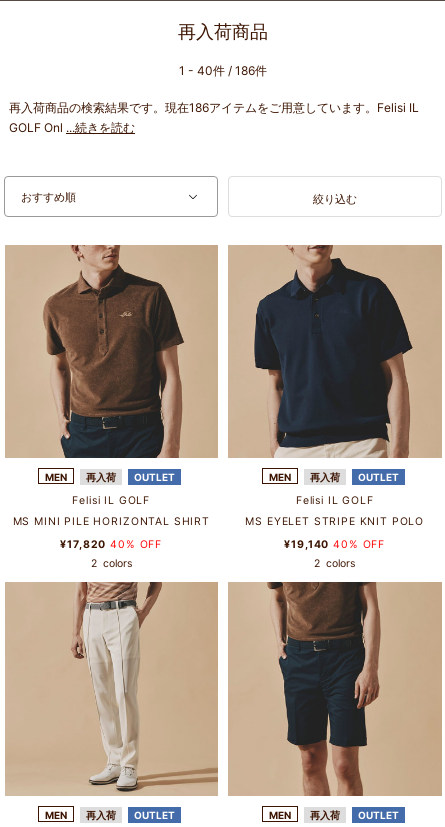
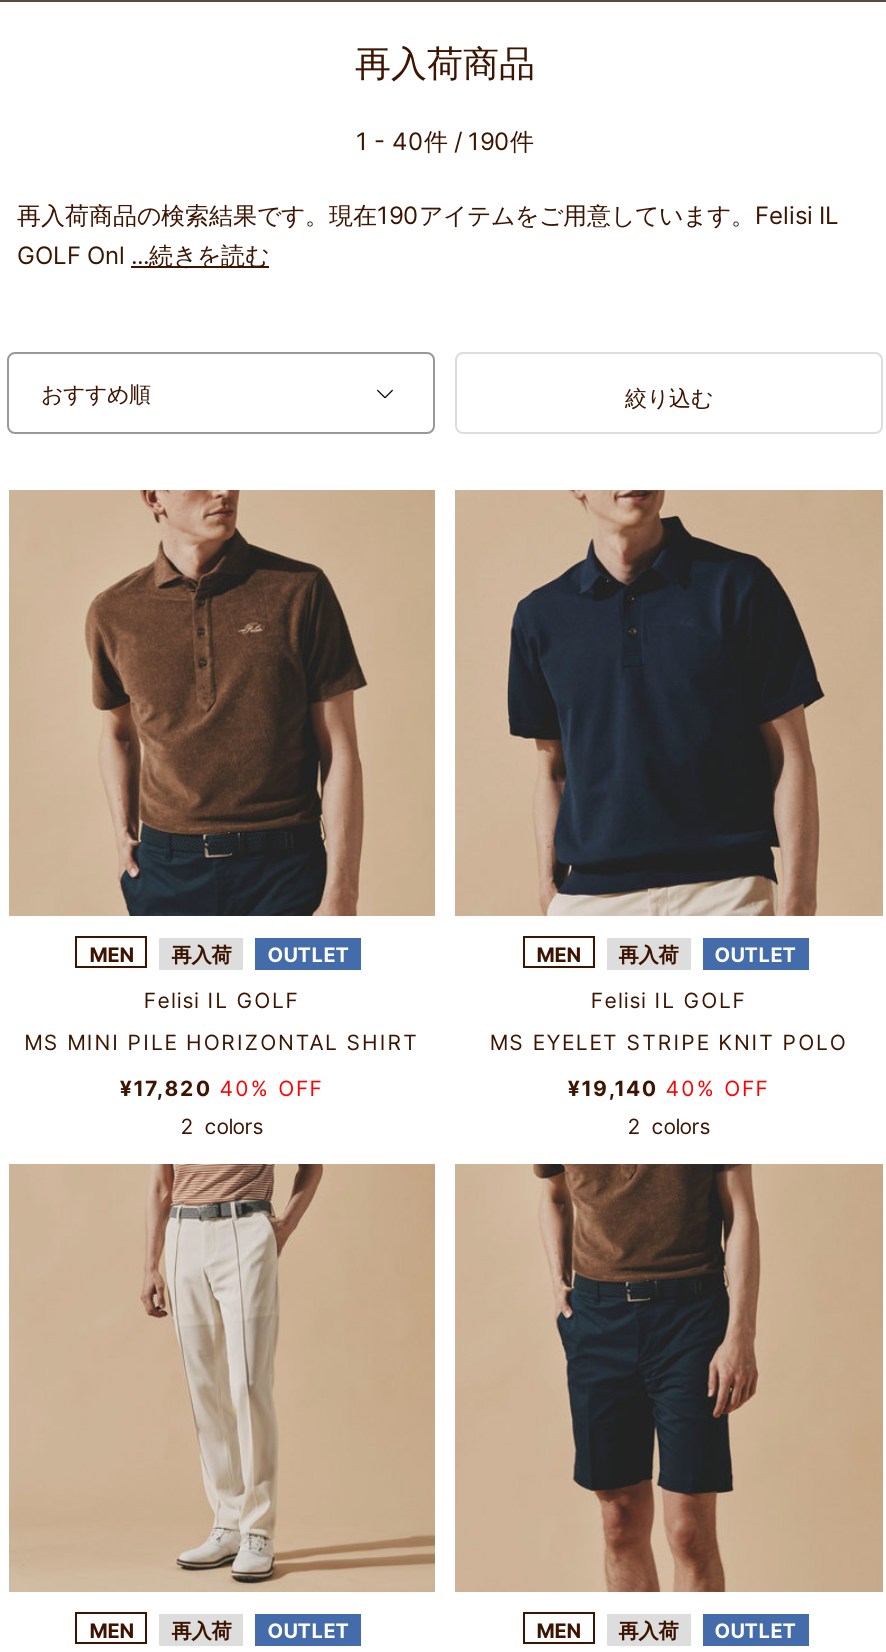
[179,63,267,78] 1 - 40件 / 186件 -> [356,126,534,156] 1 - 40件 / 190件
[9,100,419,115] 再入荷商品の検索結果です。現在186アイテムをご用意しています。Felisi IL -> [17,200,839,230] 再入荷商品の検索結果です。現在190アイテムをご用意しています。Felisi IL

